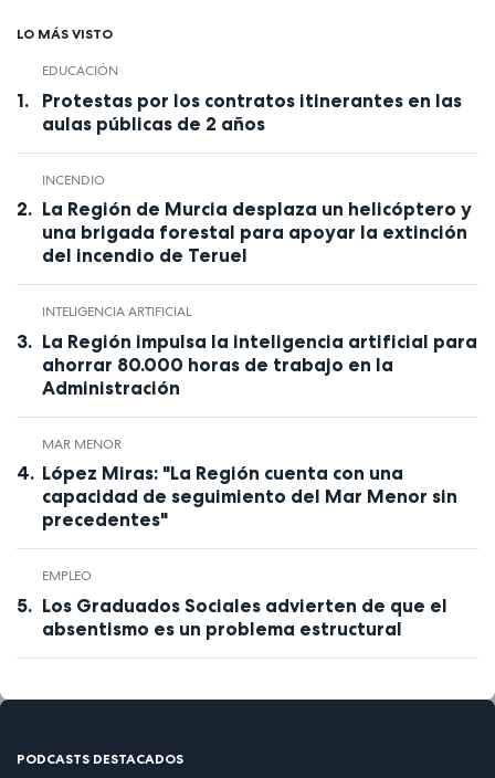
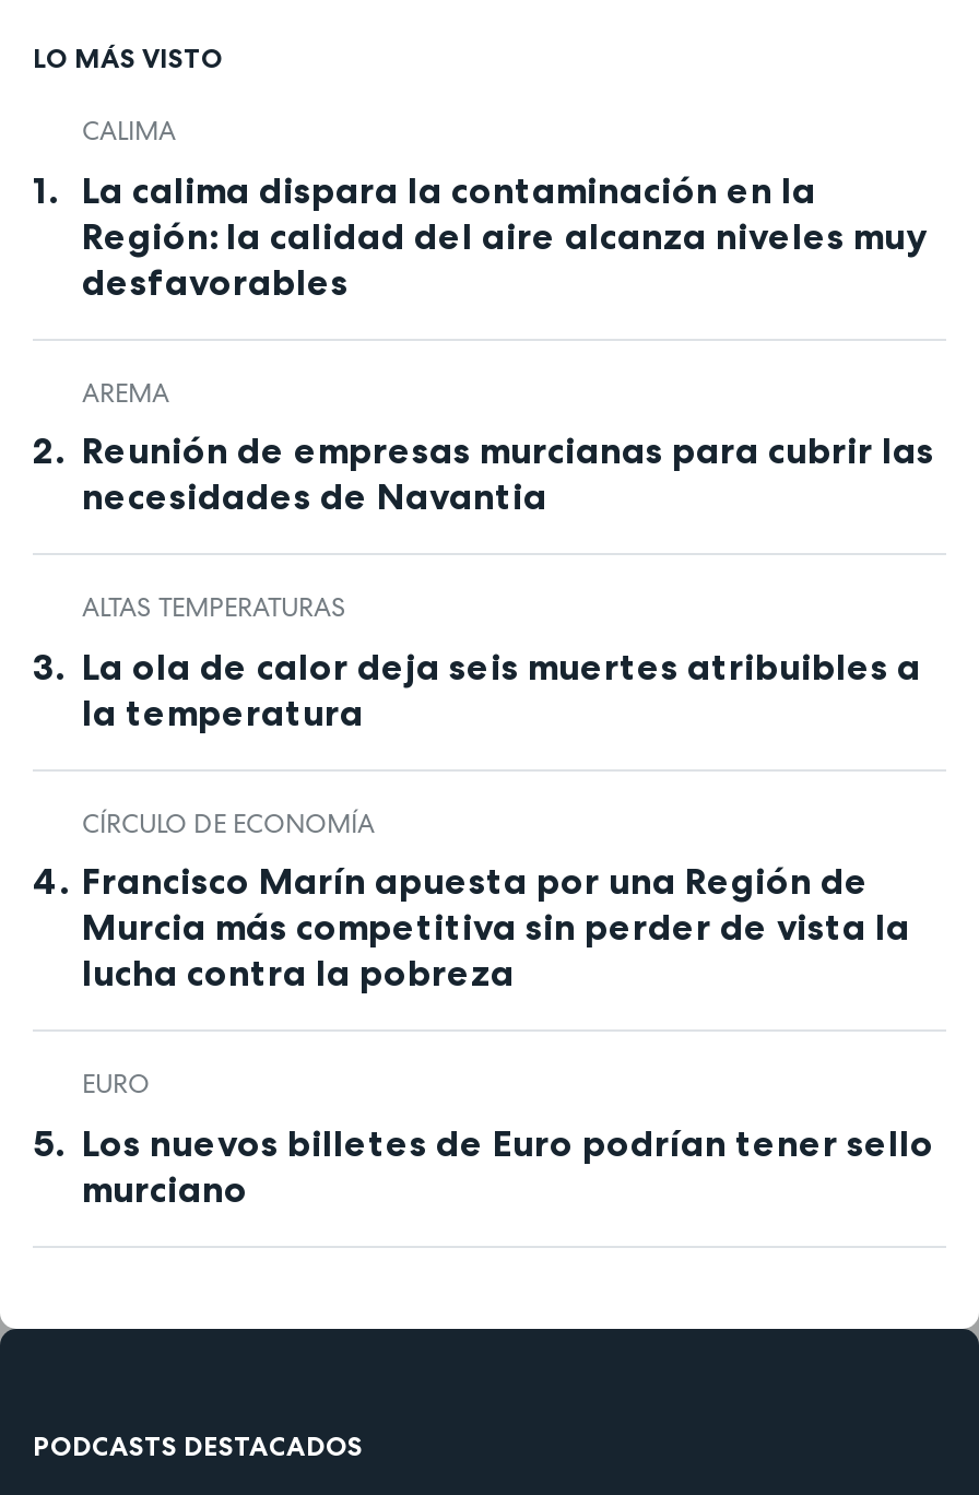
[41,62,461,135] EDUCACIÓN | Protestas por los contratos itinerantes en las | aulas públicas de 2 años -> [82,114,928,303] CALIMA | La calima dispara la contaminación en la | Región: la calidad del aire alcanza niveles muy | desfavorables
[41,171,471,267] INCENDIO | La Región de Murcia desplaza un helicóptero y | una brigada forestal para apoyar la extinción | del incendio de Teruel -> [82,375,934,519] AREMA | Reunión de empresas murcianas para cubrir las | necesidades de Navantia
[41,303,477,399] INTELIGENCIA ARTIFICIAL | La Región impulsa la inteligencia artificial para | ahorrar 80.000 horas de trabajo en la | Administración -> [82,591,921,734] ALTAS TEMPERATURAS | La ola de calor deja seis muertes atribuibles a | la temperatura
[41,435,457,531] MAR MENOR | López Miras: "La Región cuenta con una | capacidad de seguimiento del Mar Menor sin | precedentes" -> [82,806,910,995] CÍRCULO DE ECONOMÍA | Francisco Marín apuesta por una Región de | Murcia más competitiva sin perder de vista la | lucha contra la pobreza
[41,567,447,640] EMPLEO | Los Graduados Sociales advierten de que el | absentismo es un problema estructural -> [82,1067,934,1210] EURO | Los nuevos billetes de Euro podrían tener sello | murciano

